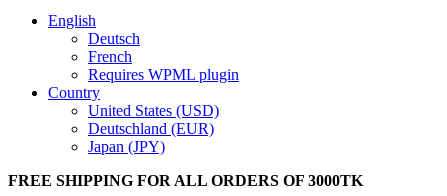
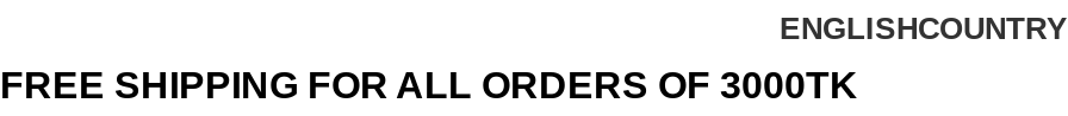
[48,12,239,155] English | Deutsch | French | Requires WPML plugin | Country | United States (USD) | Deutschland (EUR) | Japan (JPY) -> [780,11,1068,46] ENGLISHCOUNTRY

